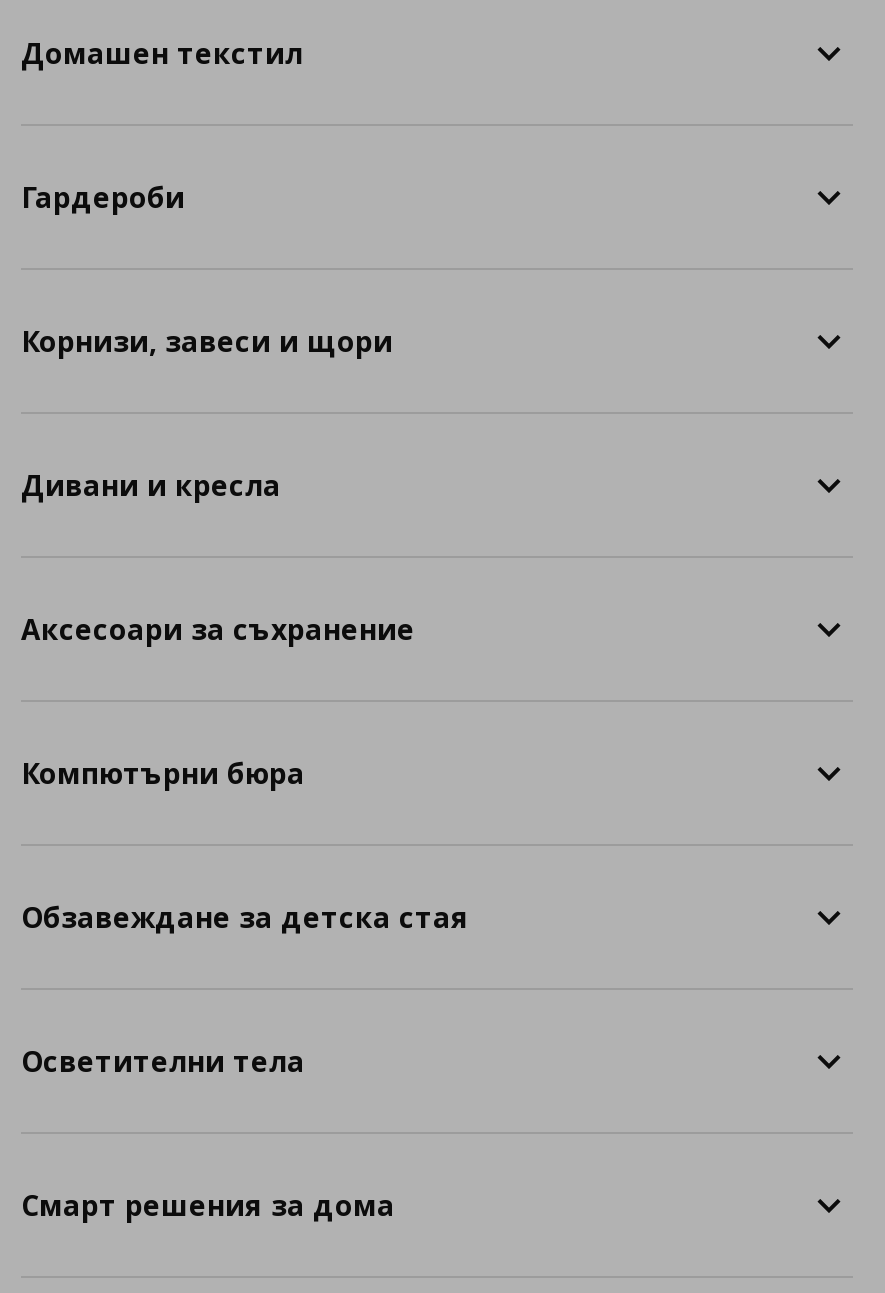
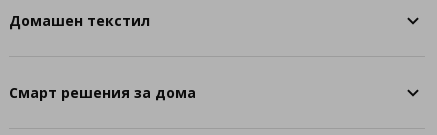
[21,178,185,216] Гардероби -> none
[21,322,393,360] Корнизи, завеси и щори -> none
[21,466,281,504] Дивани и кресла -> none
[21,610,415,648] Аксесоари за съхранение -> none
[21,754,305,792] Компютърни бюра -> none
[21,898,469,936] Обзавеждане за детска стая -> none
[21,1042,305,1080] Осветителни тела -> none

